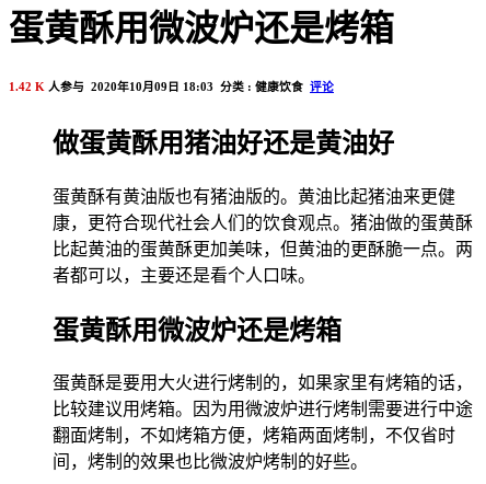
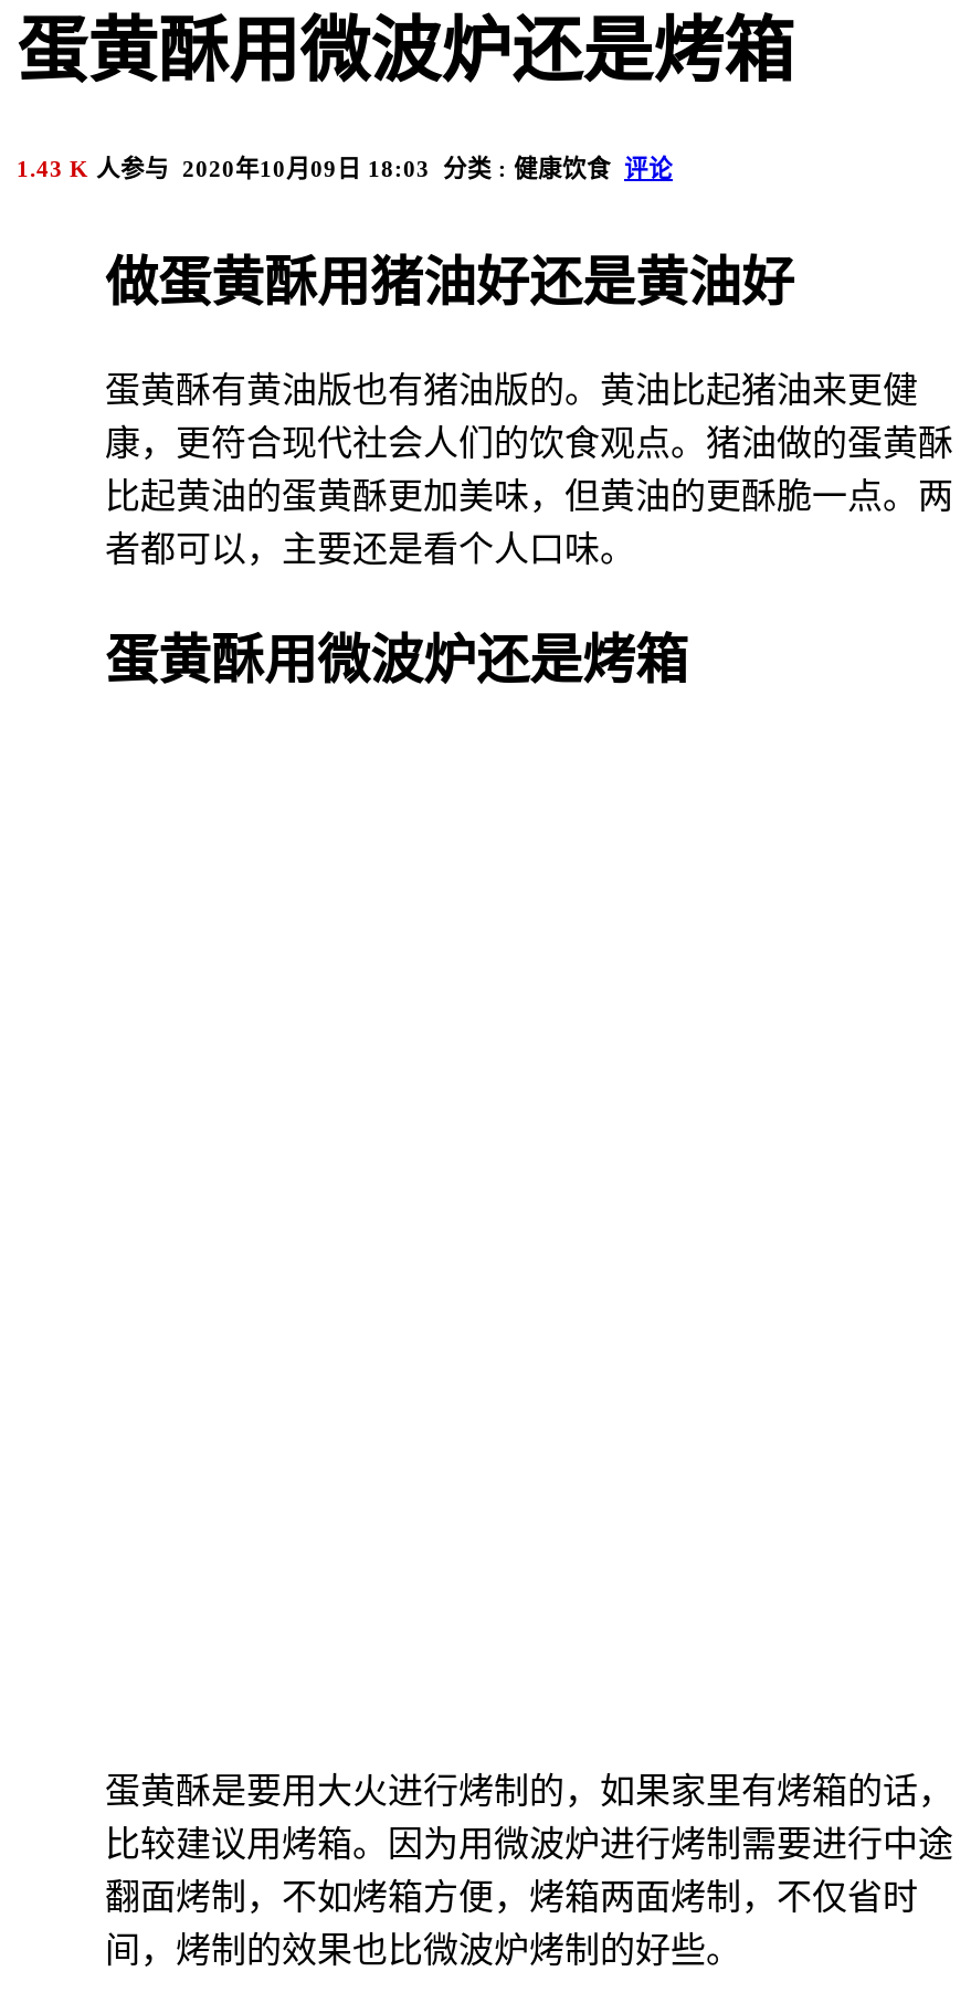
[9,80,334,93] 1.42 K人参与 2020年10月09日 18:03 分类 : 健康饮食评论 -> [17,154,673,181] 1.43 K人参与 2020年10月09日 18:03 分类 : 健康饮食评论

